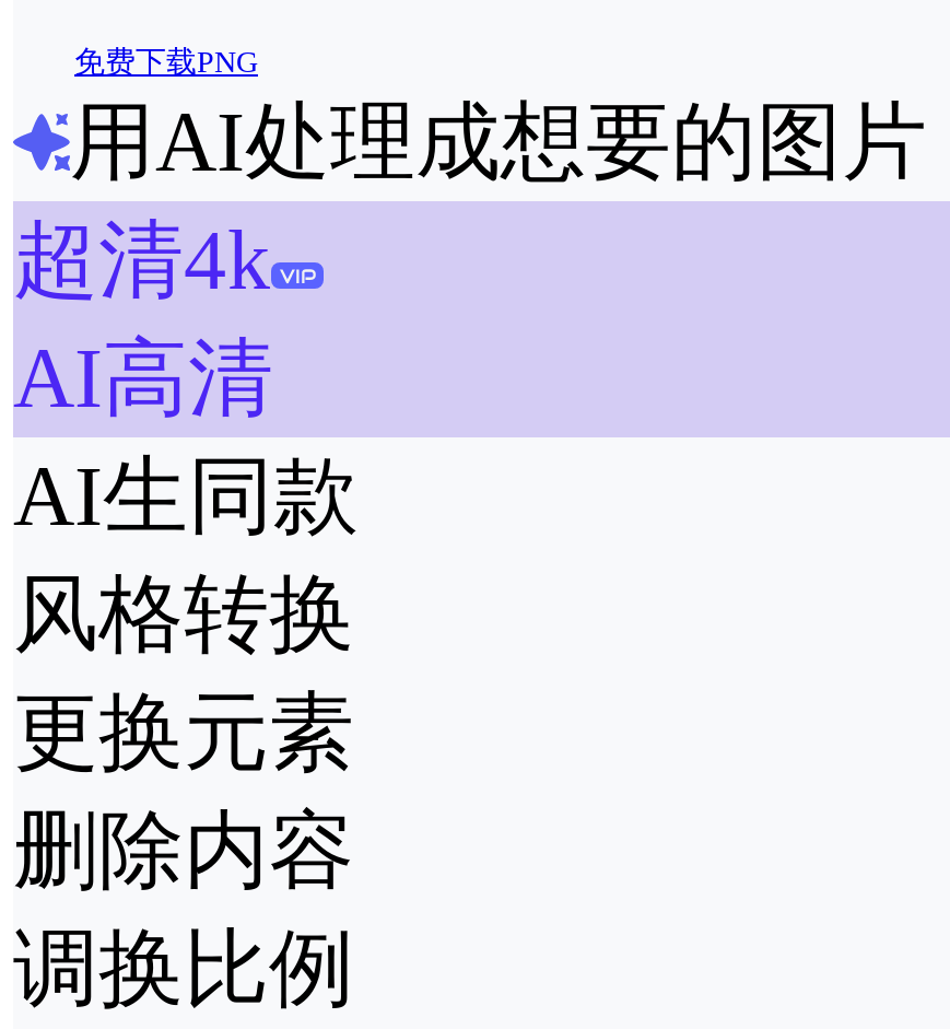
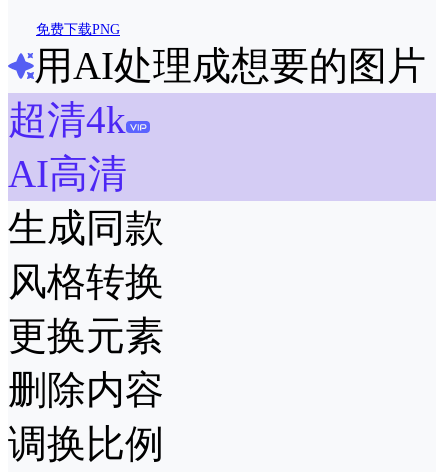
[13,447,359,541] AI生同款 -> [8,205,164,248] 生成同款

